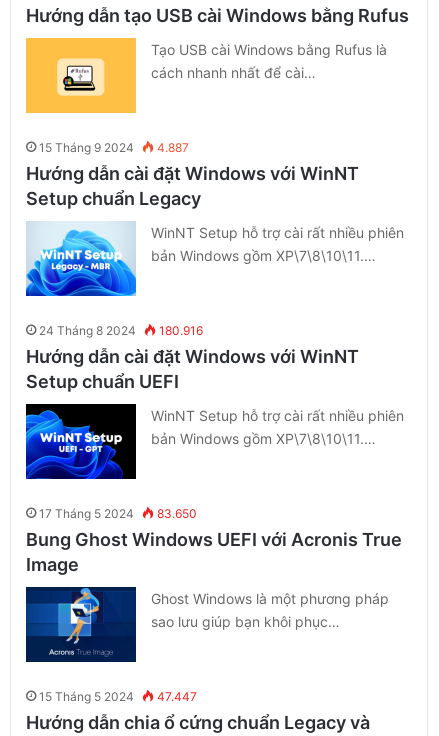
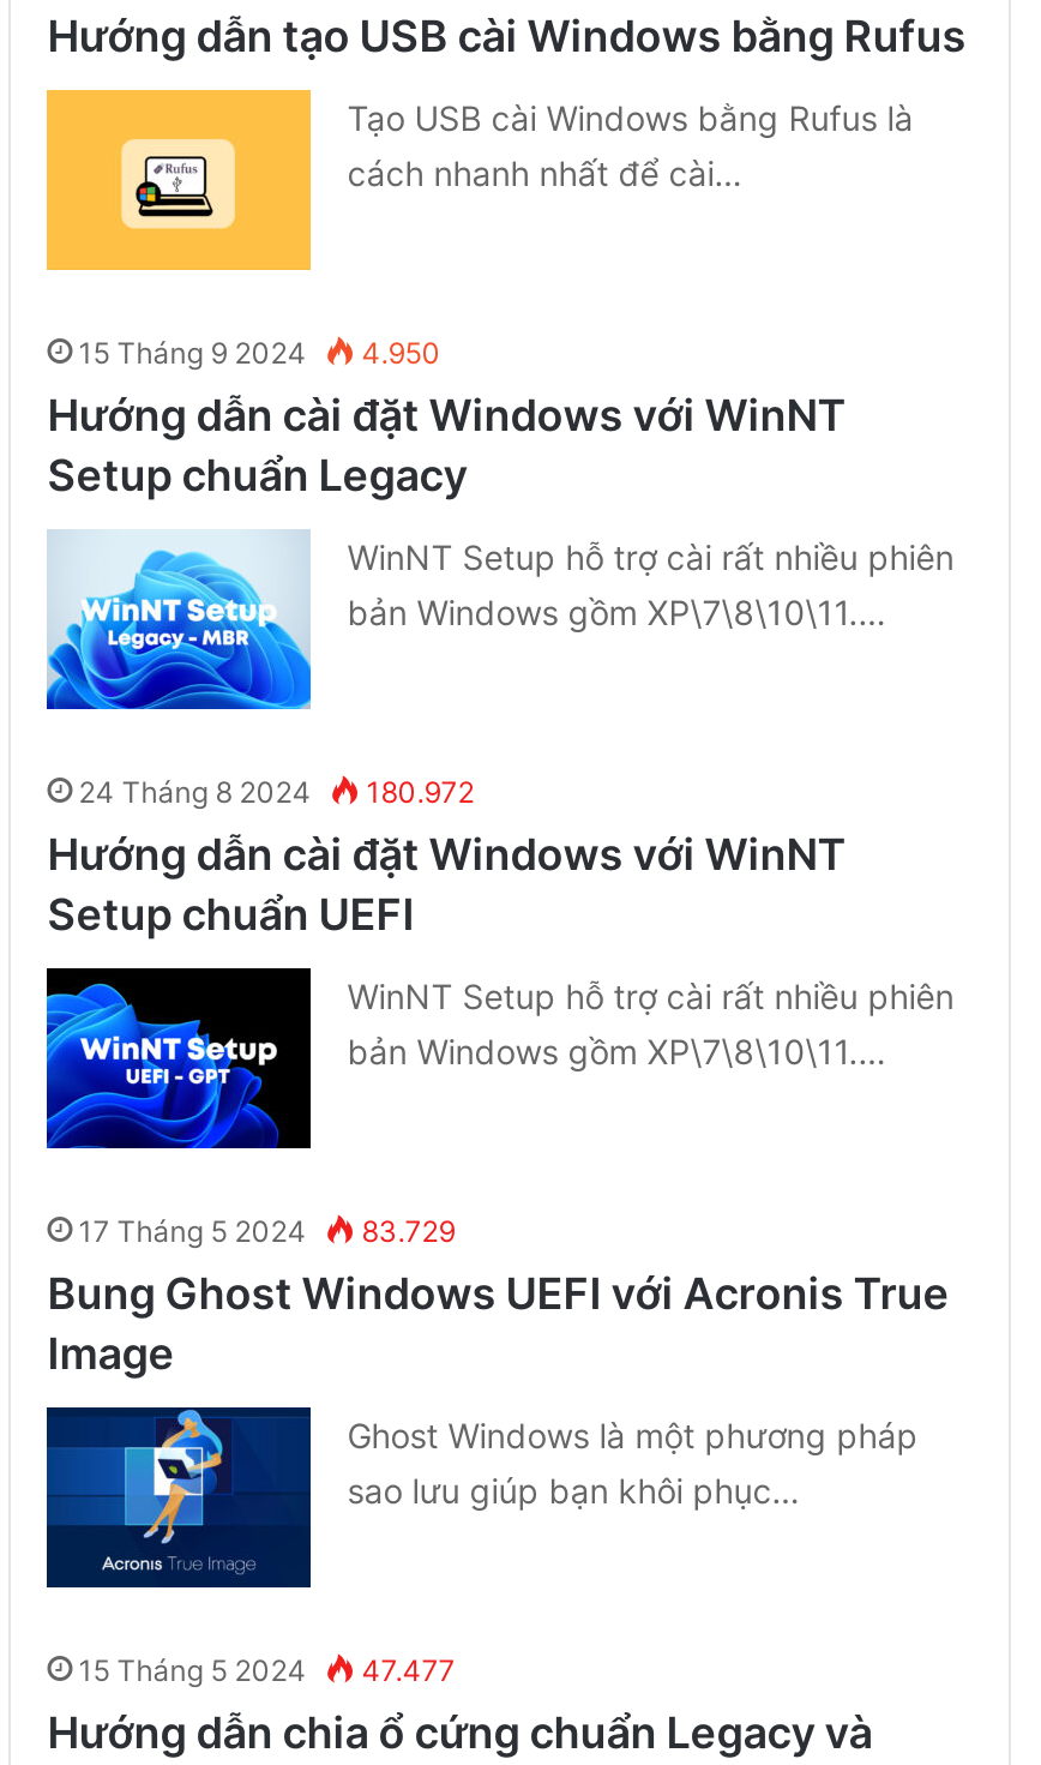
[39,140,189,155] 15 Tháng 9 2024 4.887 -> [79,335,441,371] 15 Tháng 9 2024 4.950
[39,323,203,338] 24 Tháng 8 2024 180.916 -> [79,774,474,810] 24 Tháng 8 2024 180.972
[39,506,197,521] 17 Tháng 5 2024 83.650 -> [79,1213,455,1249] 17 Tháng 5 2024 83.729
[39,689,197,704] 15 Tháng 5 2024 47.447 -> [79,1652,455,1688] 15 Tháng 5 2024 47.477

